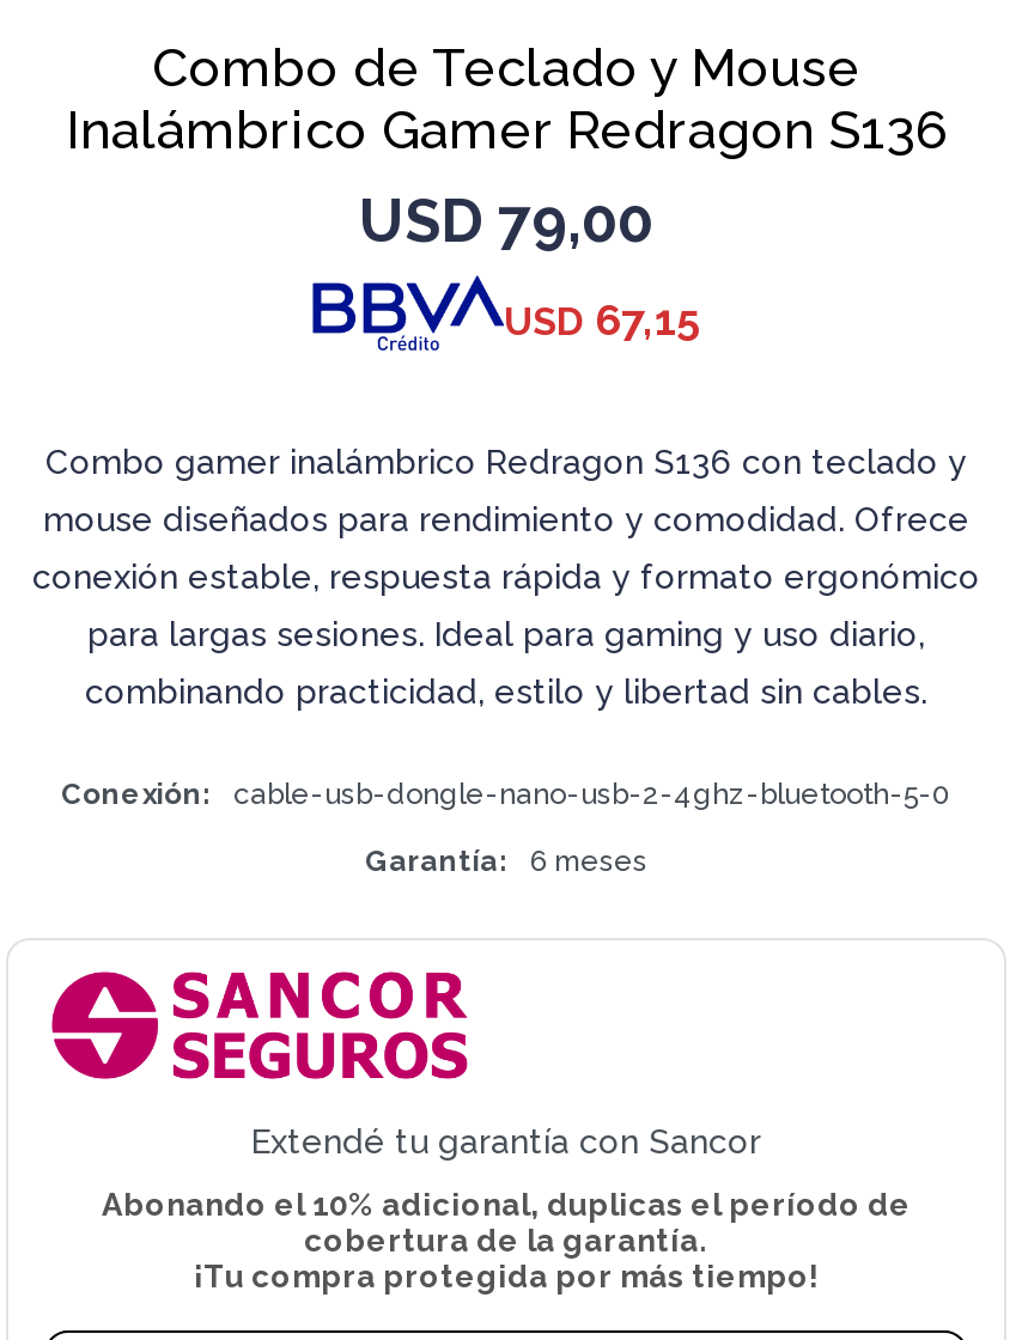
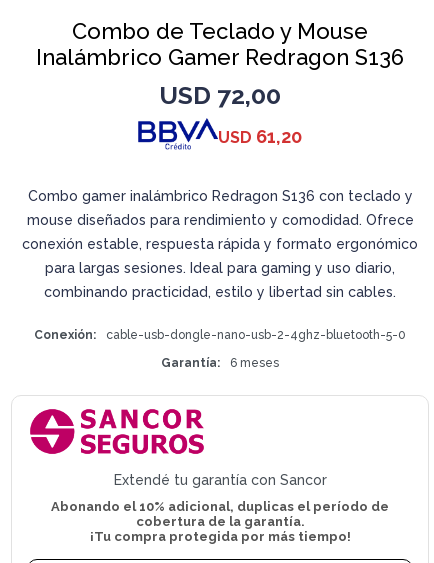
[359,184,653,256] USD 79,00 -> [159,80,281,110] USD 72,00
[504,295,700,345] USD 67,15 -> [218,126,302,147] USD 61,20

